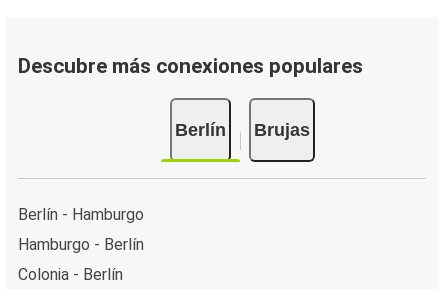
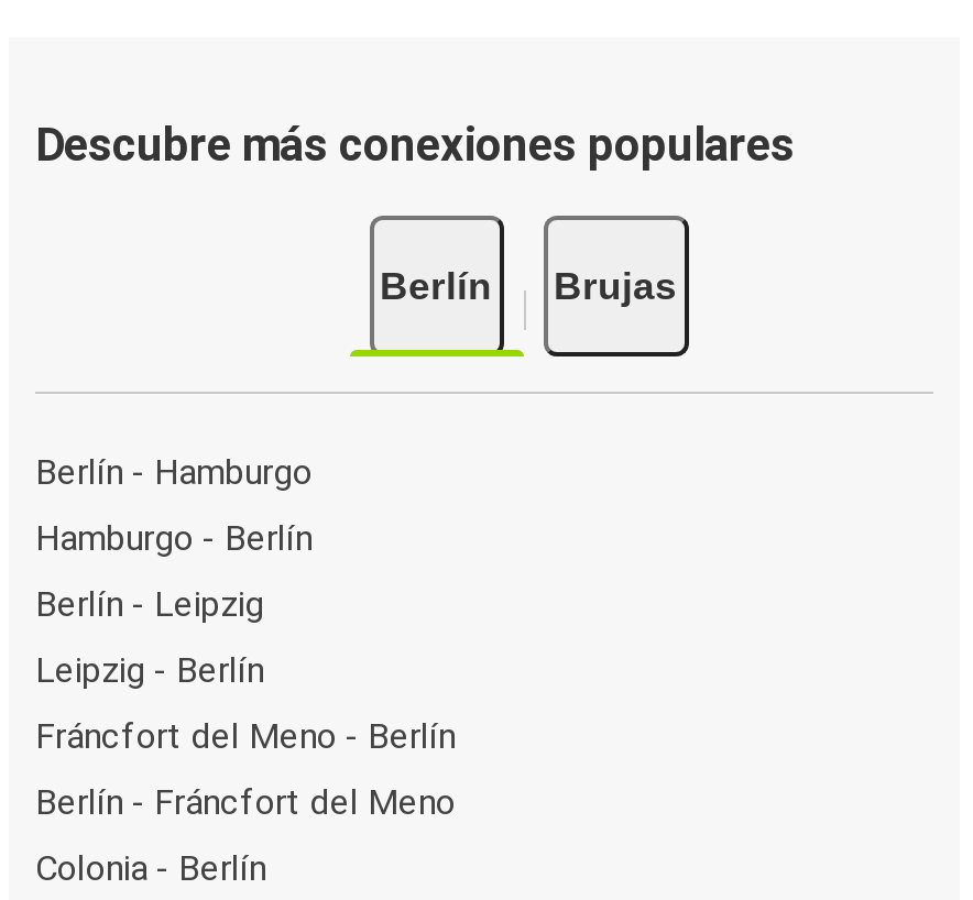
none -> [35,582,456,822] Berlín - Leipzig | Leipzig - Berlín | Fráncfort del Meno - Berlín | Berlín - Fráncfort del Meno

